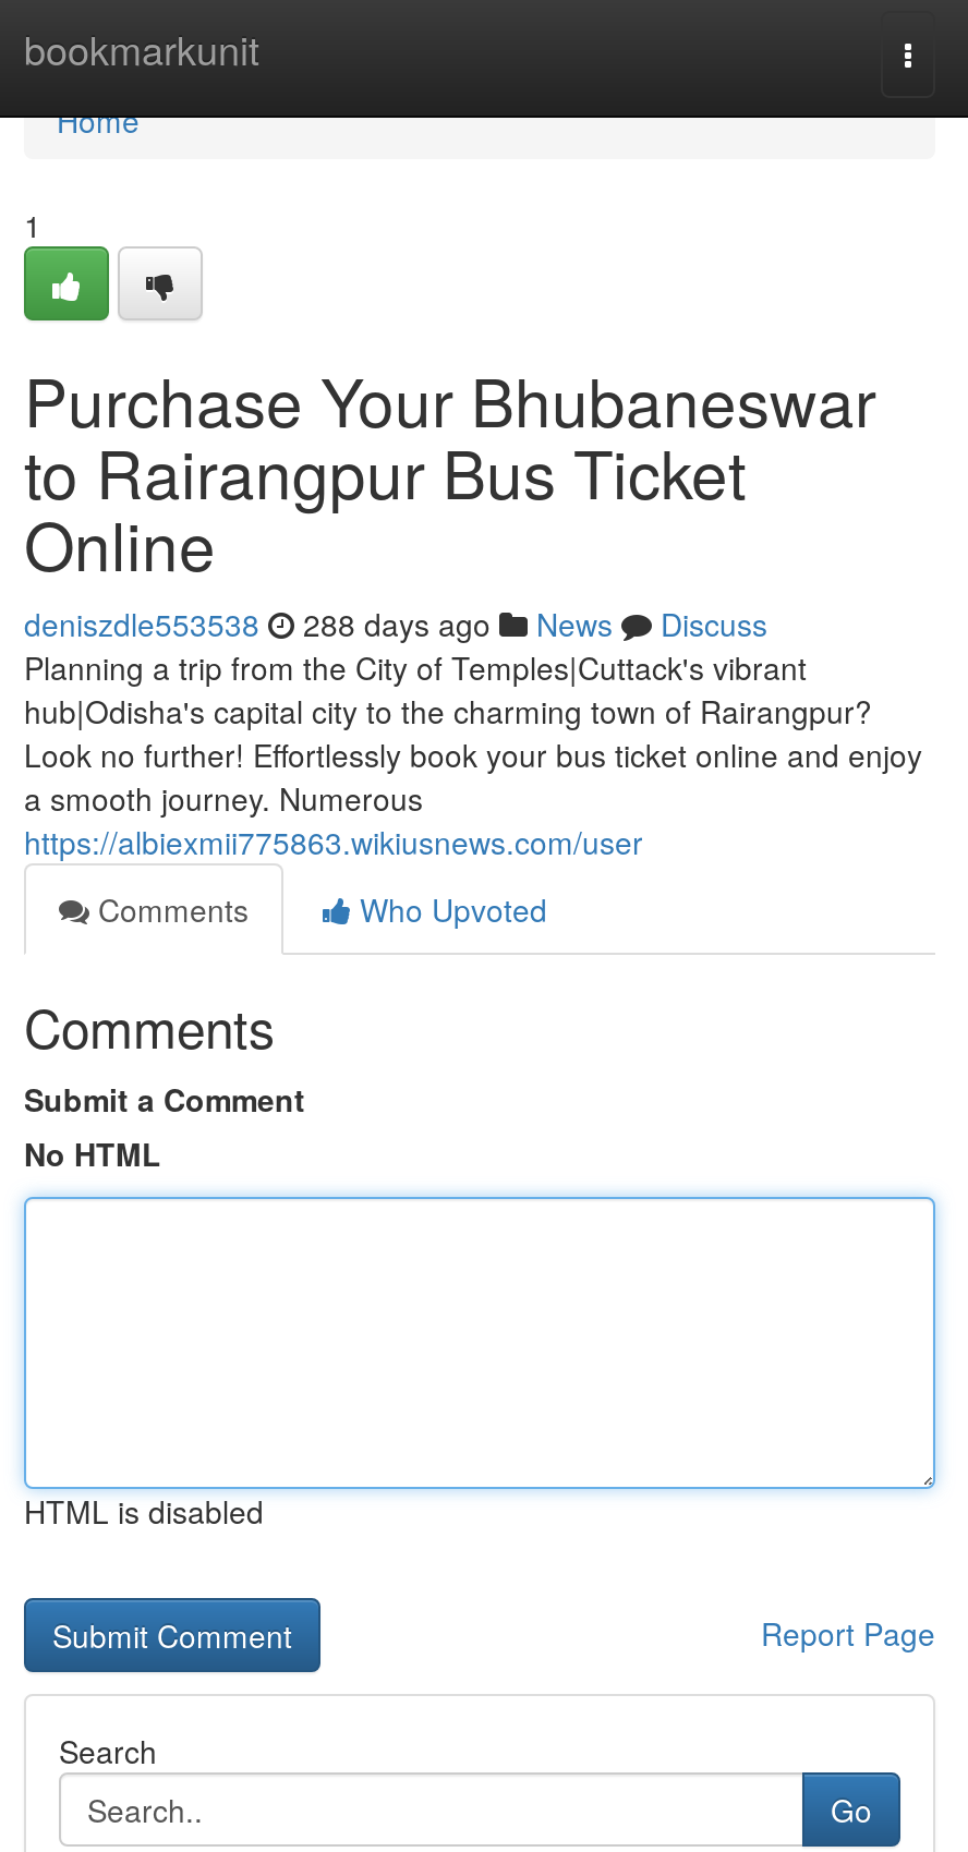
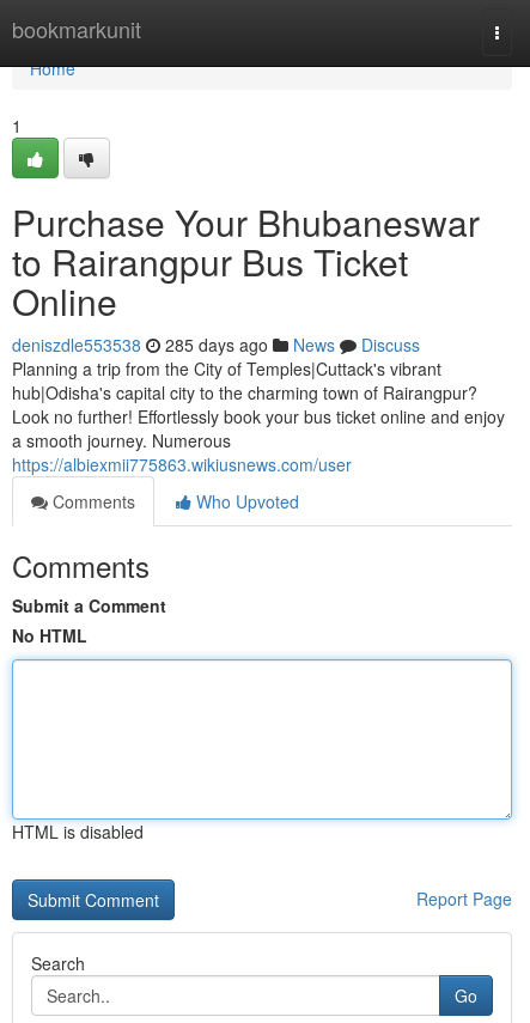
[24,602,767,645] deniszdle553538 288 days ago News Discuss -> [12,333,420,357] deniszdle553538 285 days ago News Discuss

